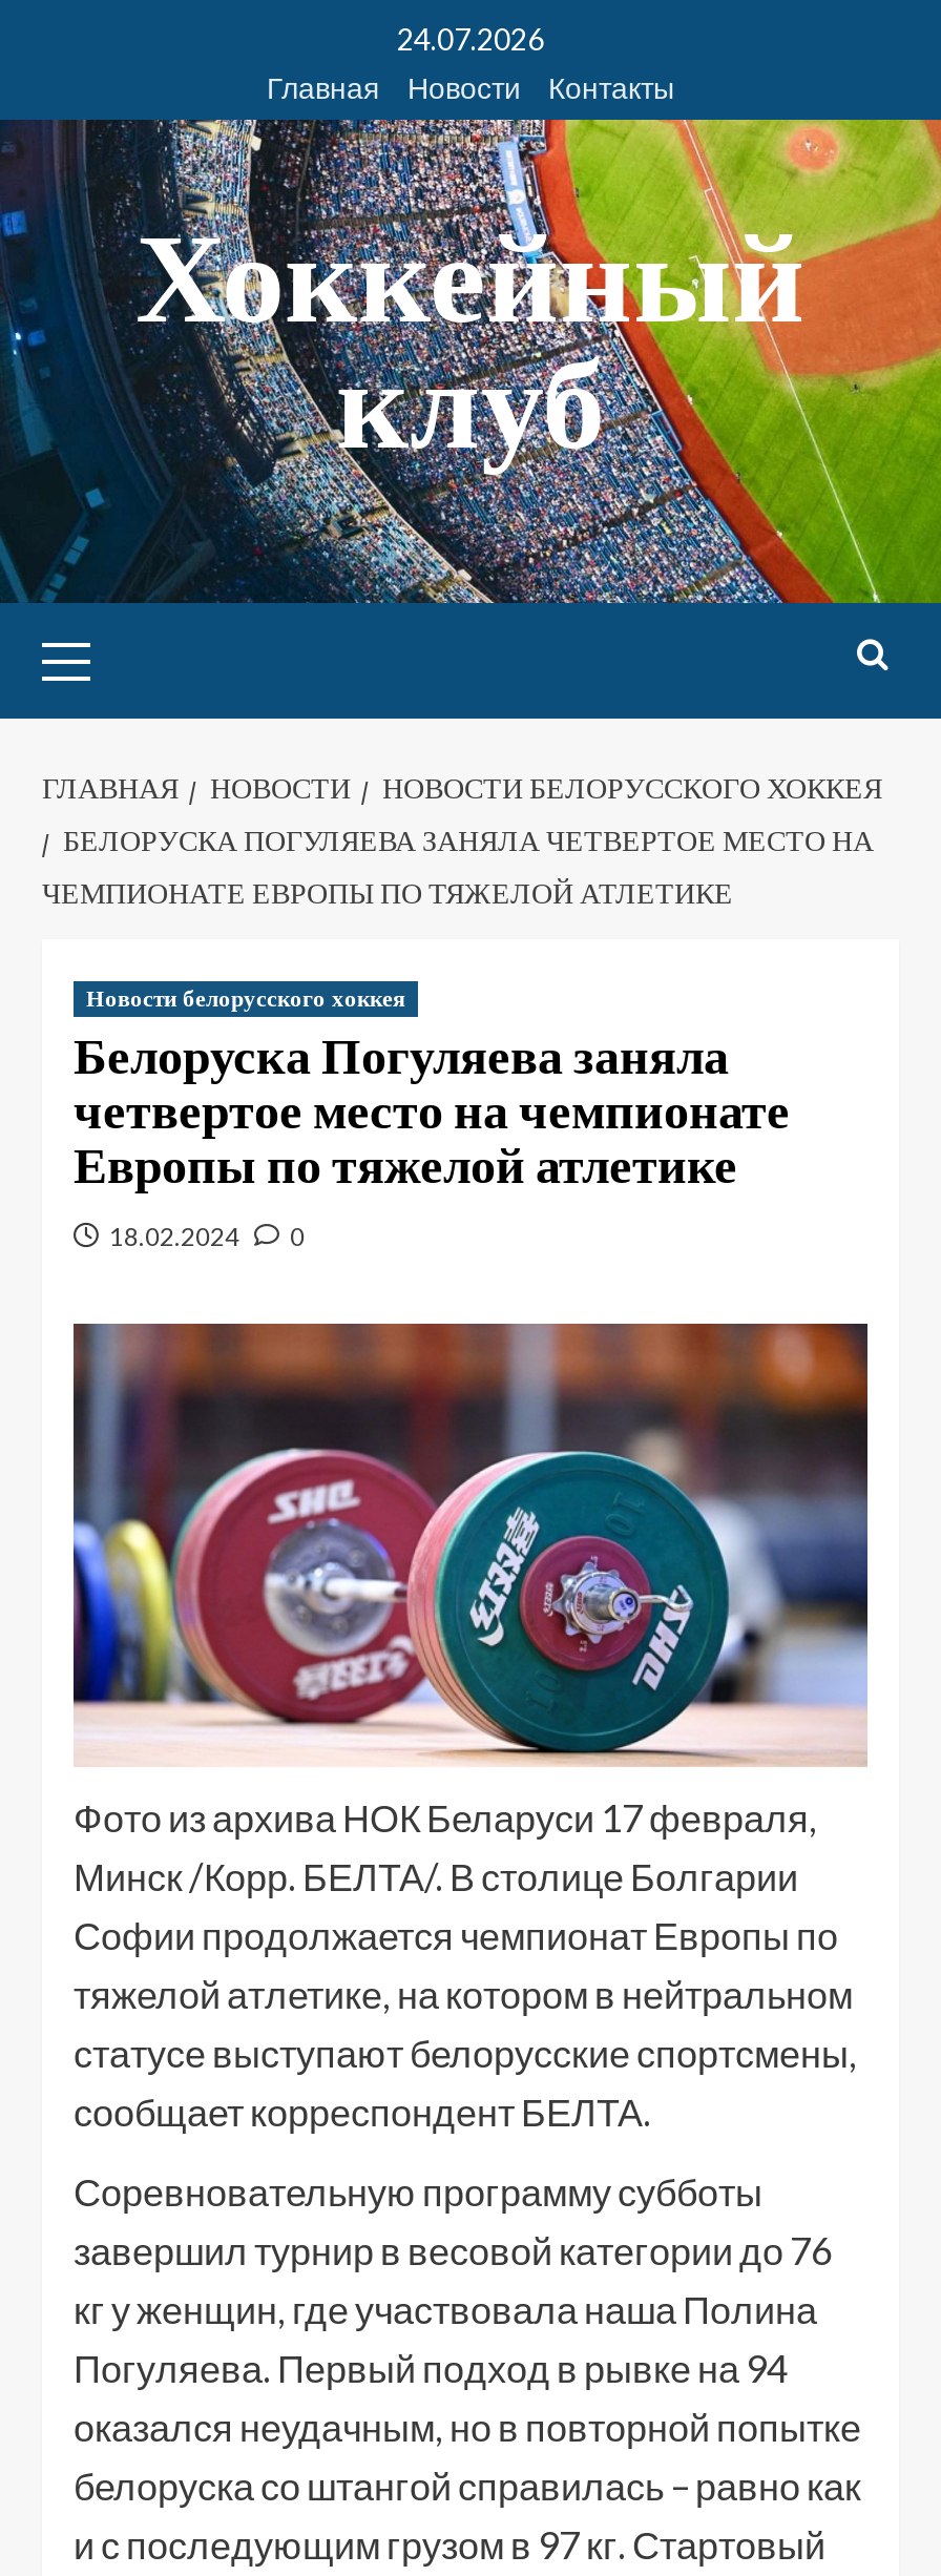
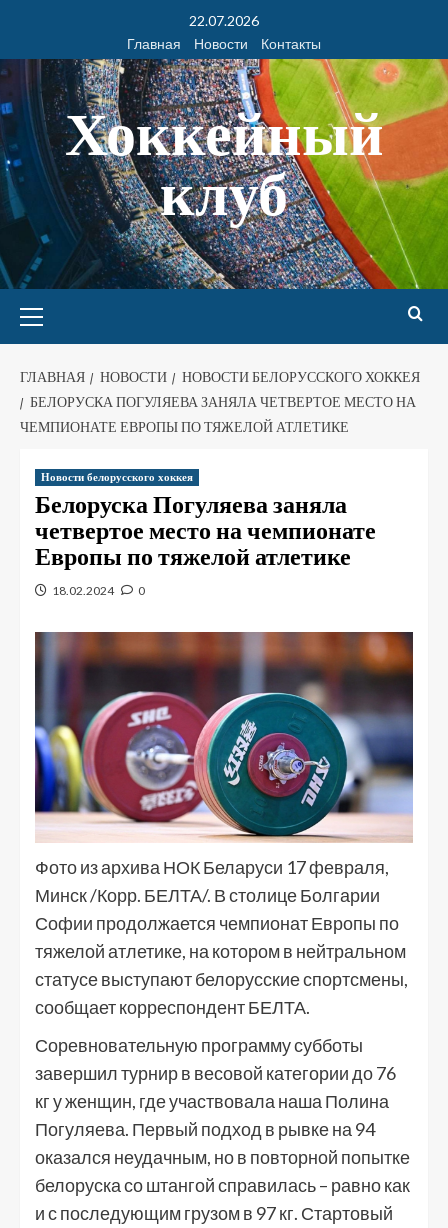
[397,21,544,57] 24.07.2026 -> [189,12,259,29] 22.07.2026

